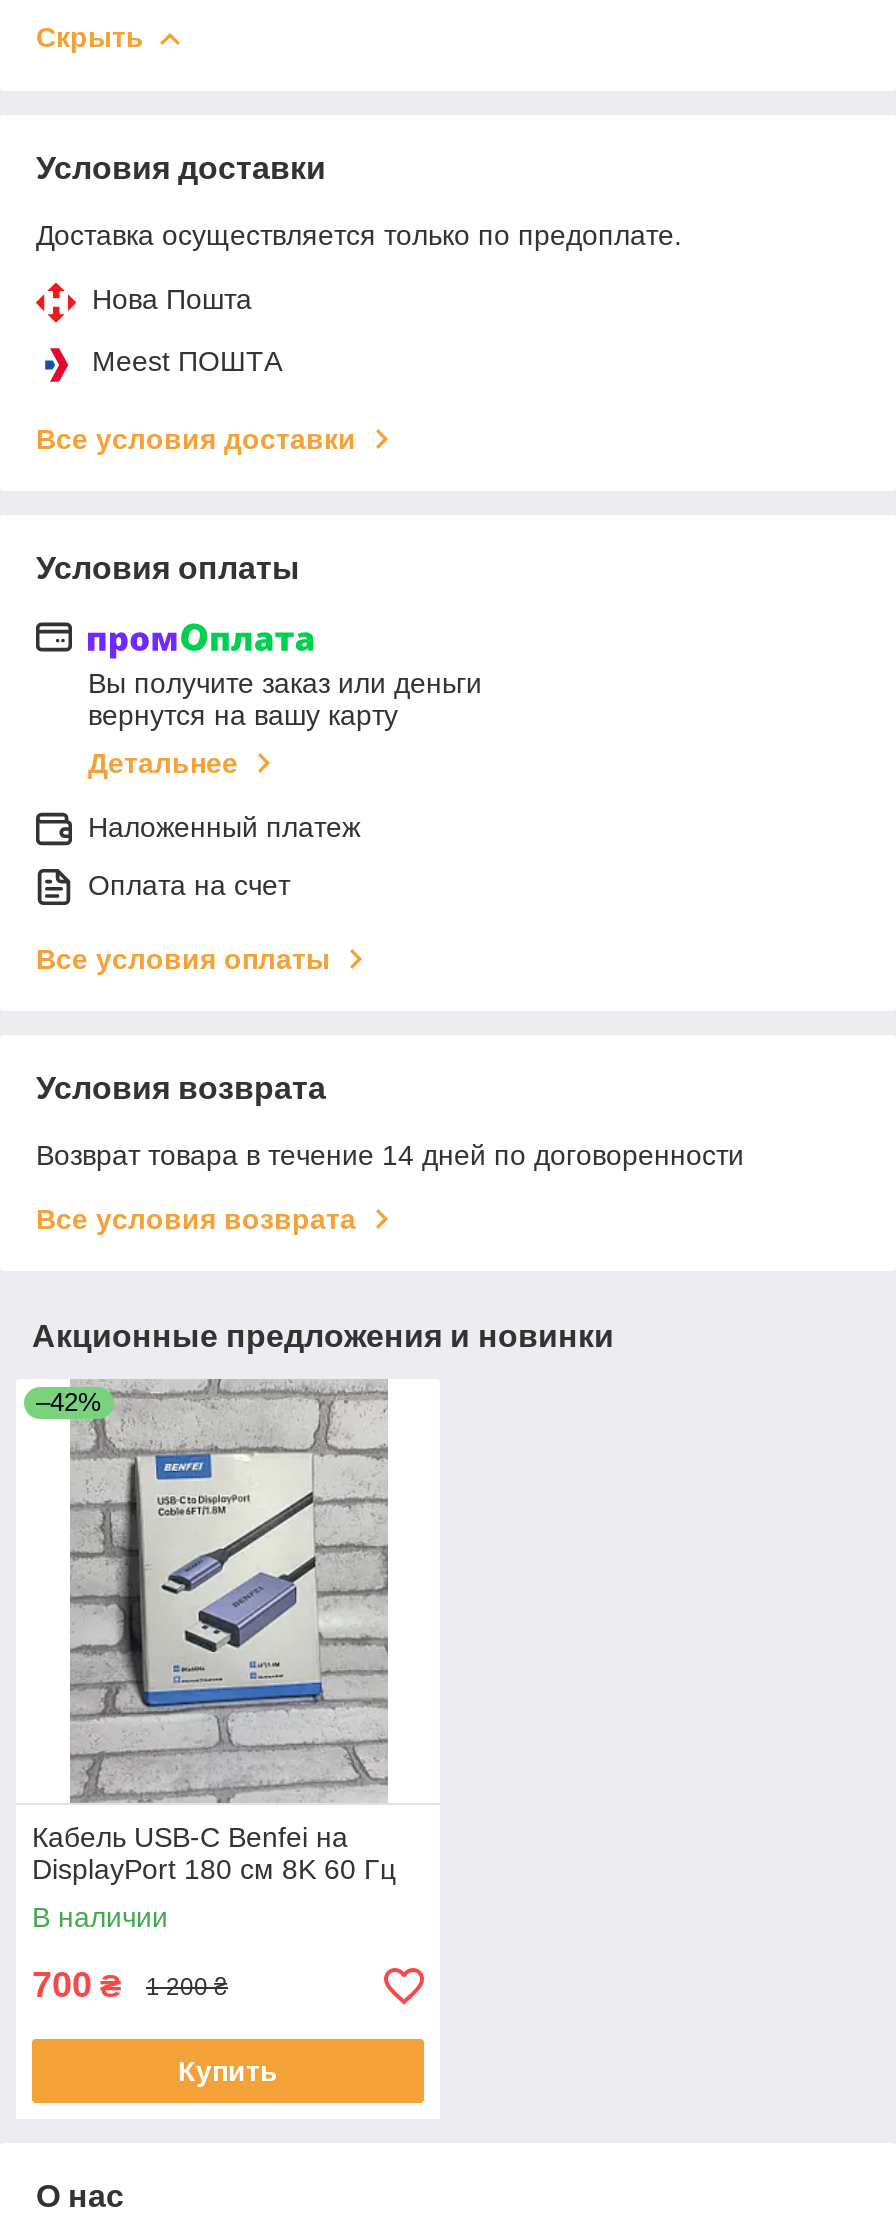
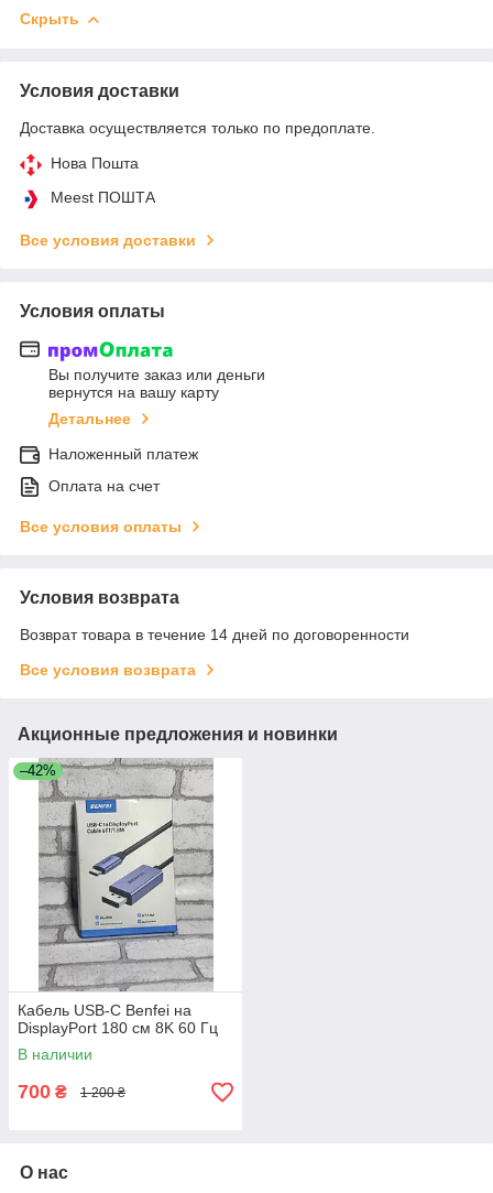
[178,2055,278,2087] Купить -> none

